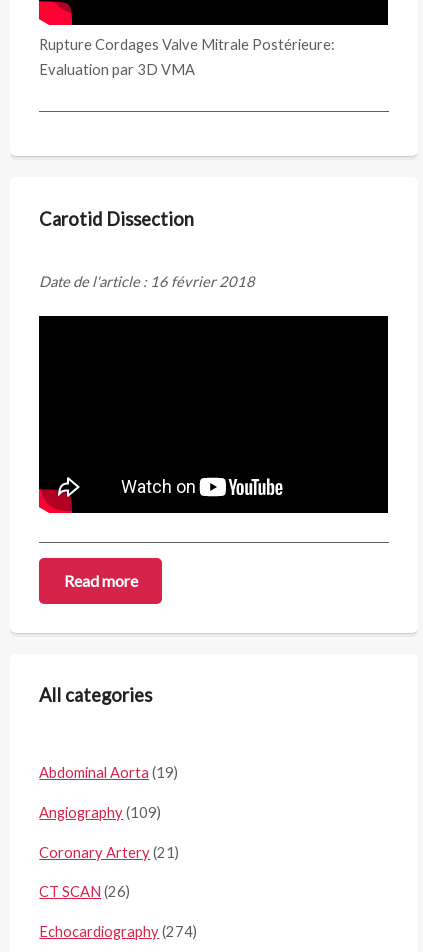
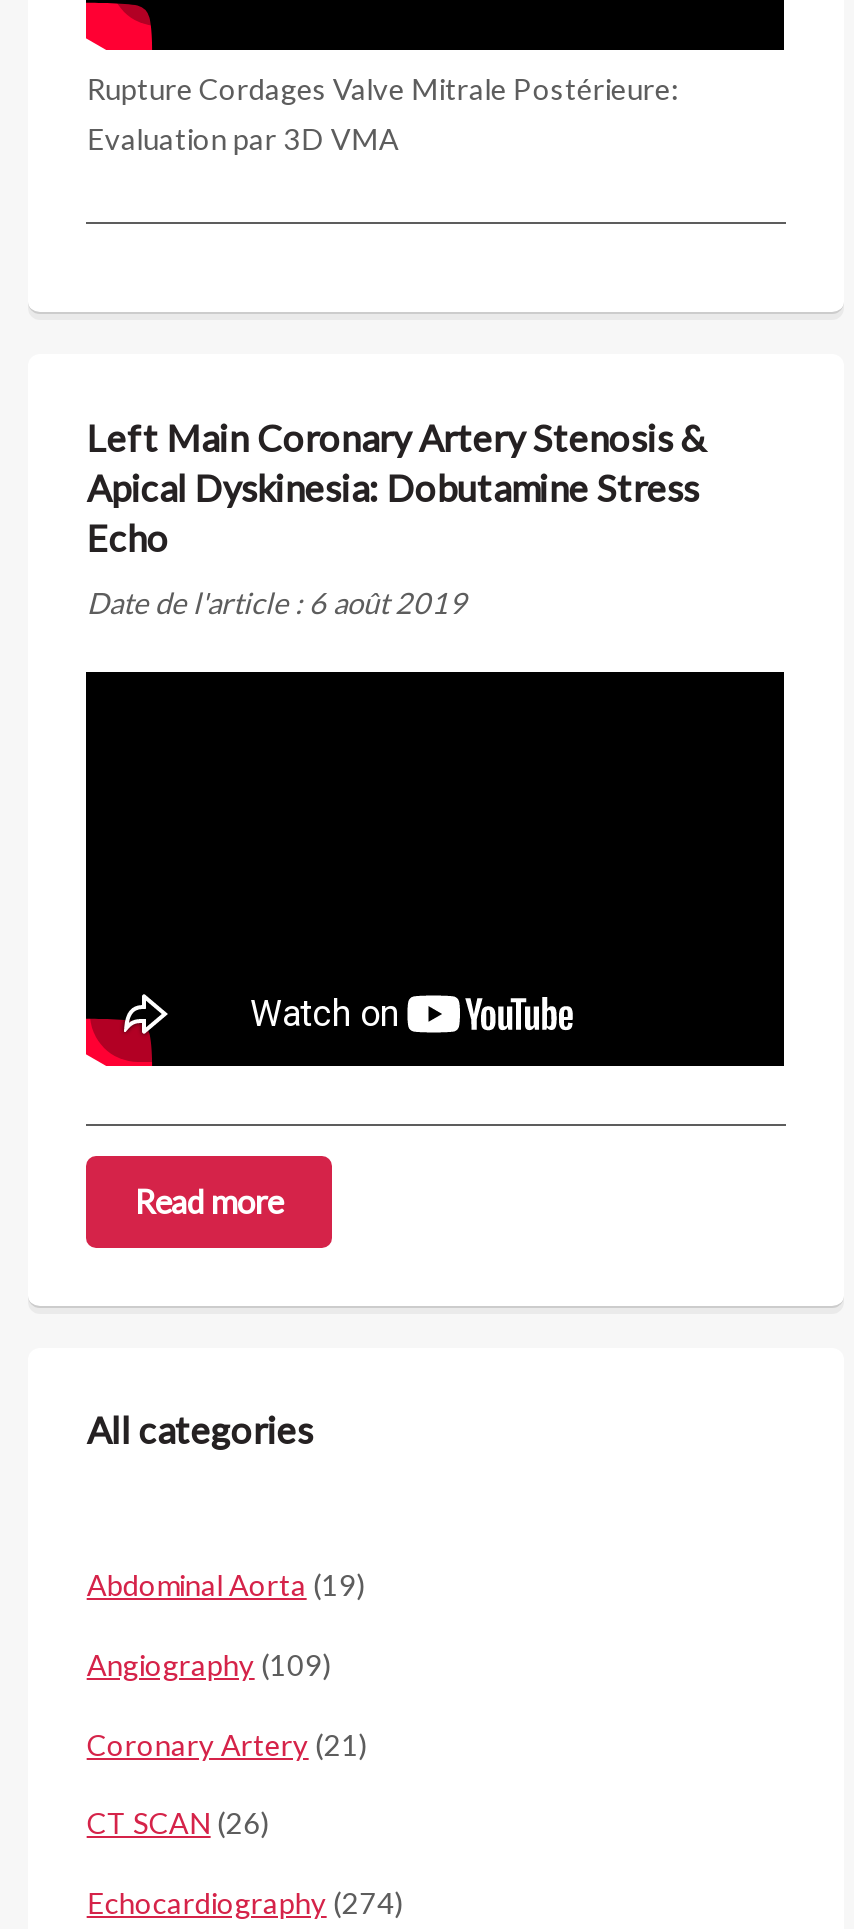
[39,208,194,230] Carotid Dissection -> [87,415,707,559] Left Main Coronary Artery Stenosis & | Apical Dyskinesia: Dobutamine Stress | Echo
[39,273,255,290] Date de l'article : 16 février 2018 -> [87,586,467,620] Date de l'article : 6 août 2019

